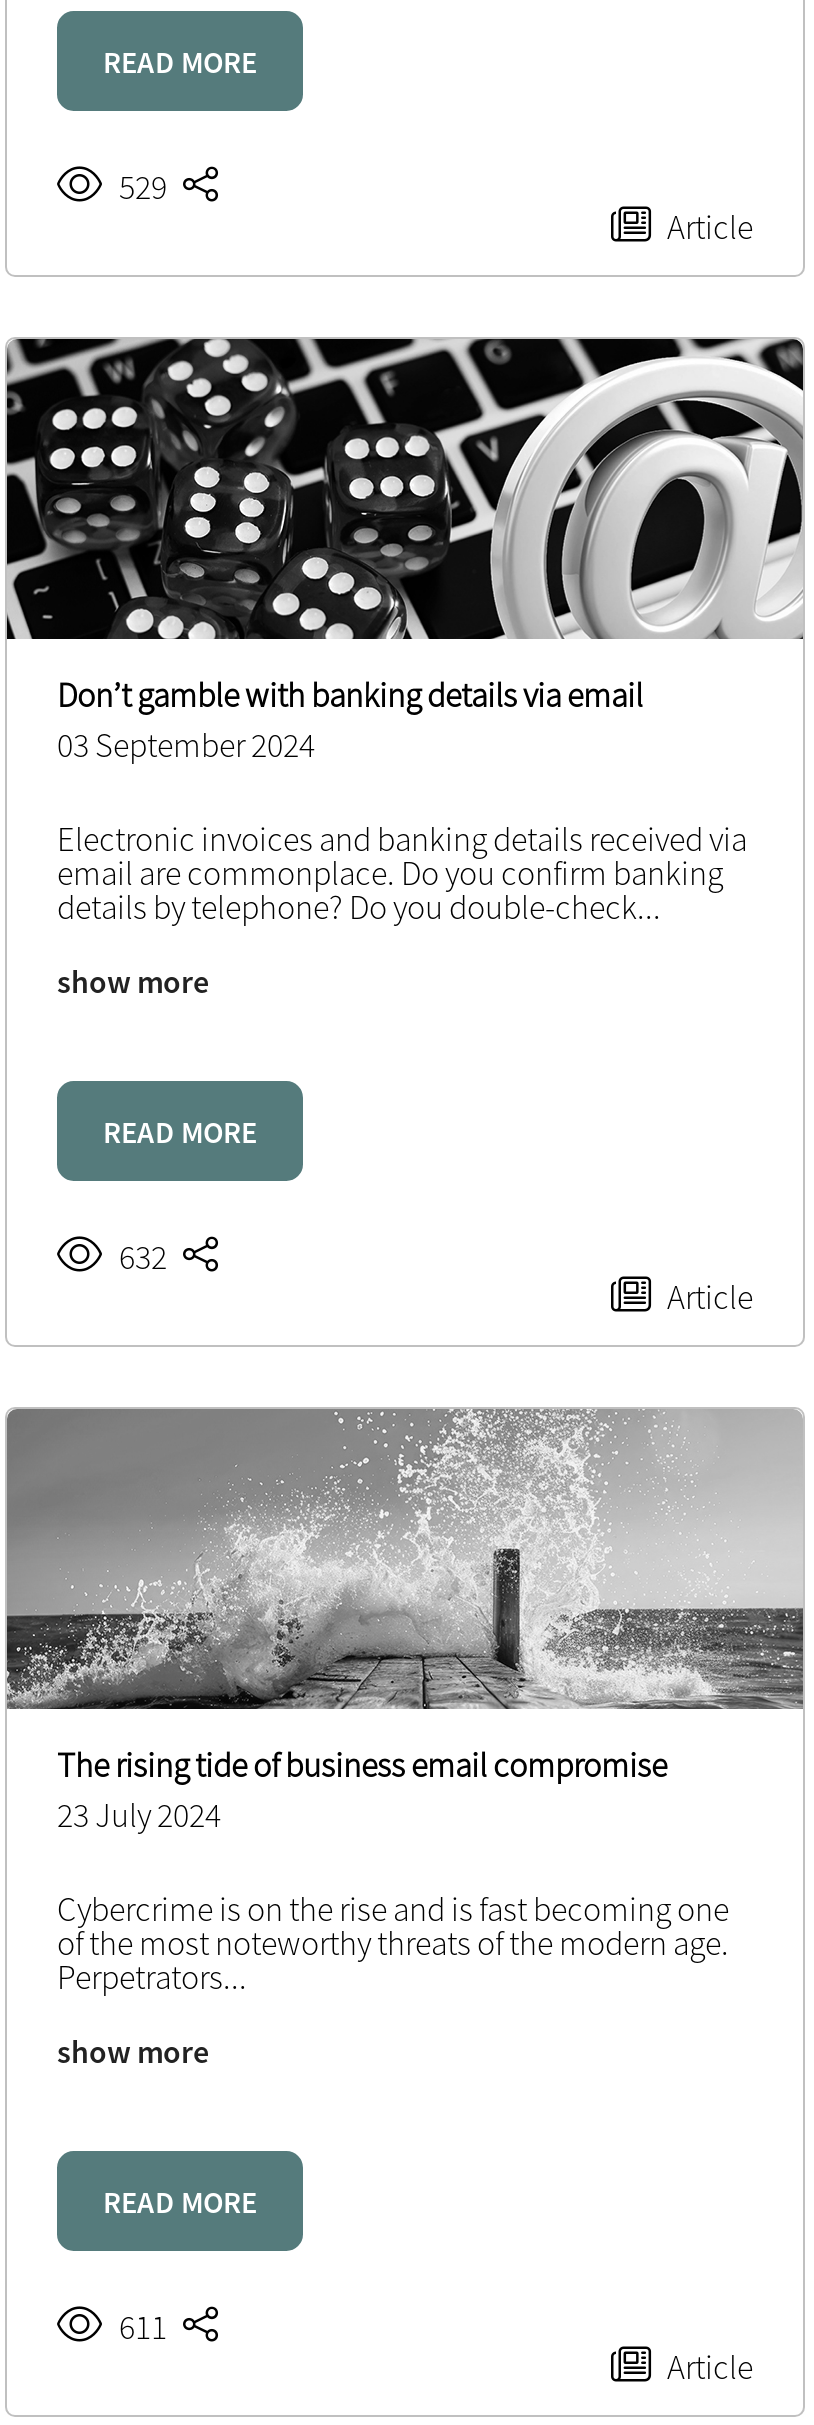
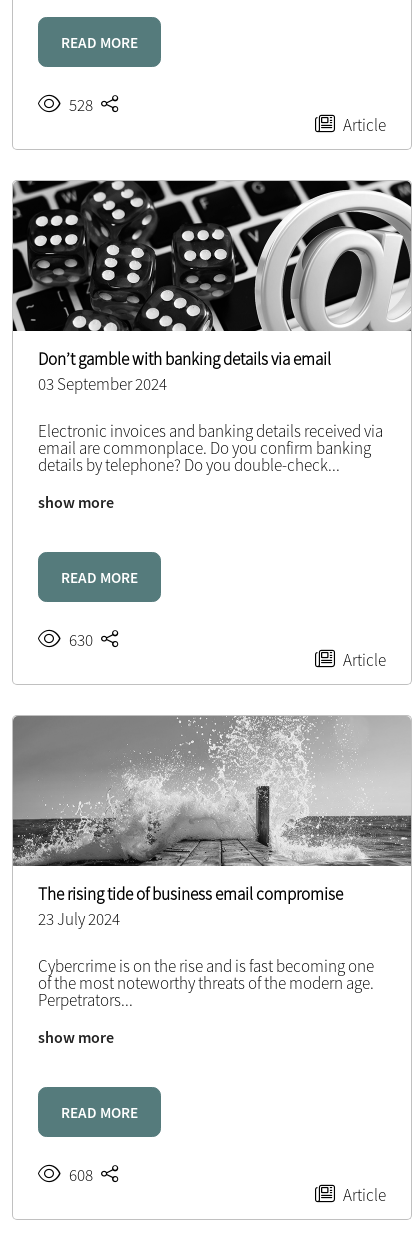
[119,165,167,209] 529 -> [69,94,93,116] 528
[119,1235,167,1279] 632 -> [69,629,93,651] 630
[119,2305,167,2349] 611 -> [69,1164,93,1186] 608

